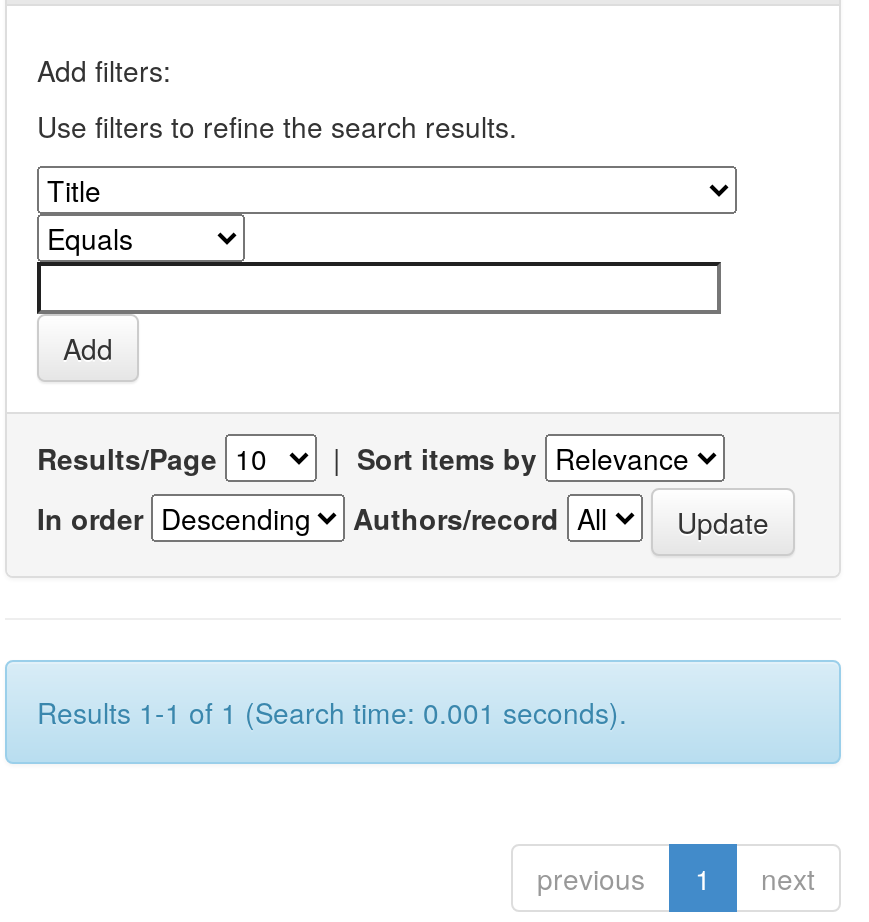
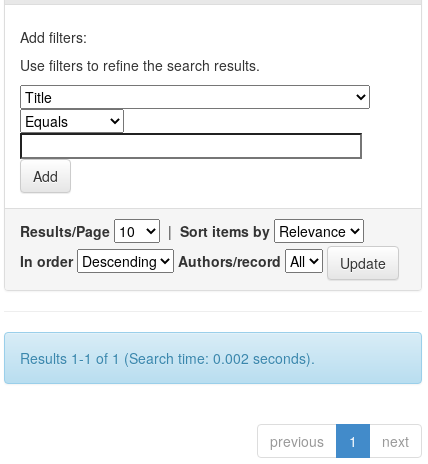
[37,692,627,732] Results 1-1 of 1 (Search time: 0.001 seconds). -> [20,348,315,368] Results 1-1 of 1 (Search time: 0.002 seconds).

